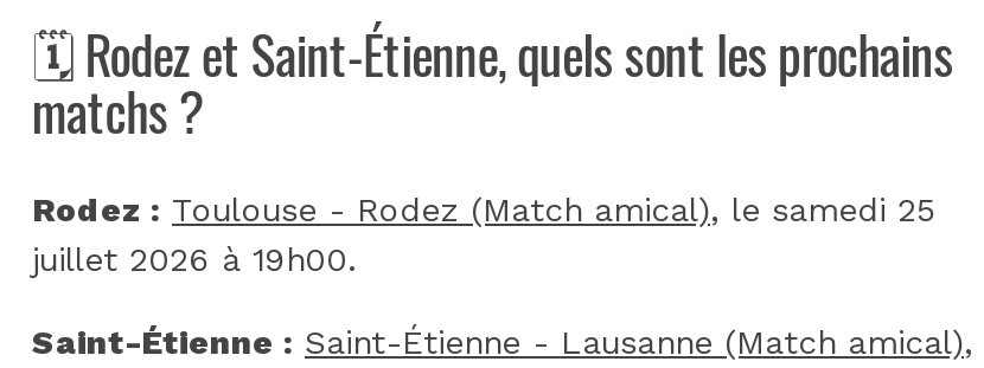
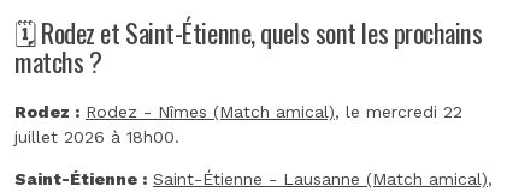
[32,190,935,228] Rodez : Toulouse - Rodez (Match amical), le samedi 25 -> [14,102,462,121] Rodez : Rodez - Nîmes (Match amical), le mercredi 22
[32,240,357,278] juillet 2026 à 19h00. -> [14,127,179,146] juillet 2026 à 18h00.

